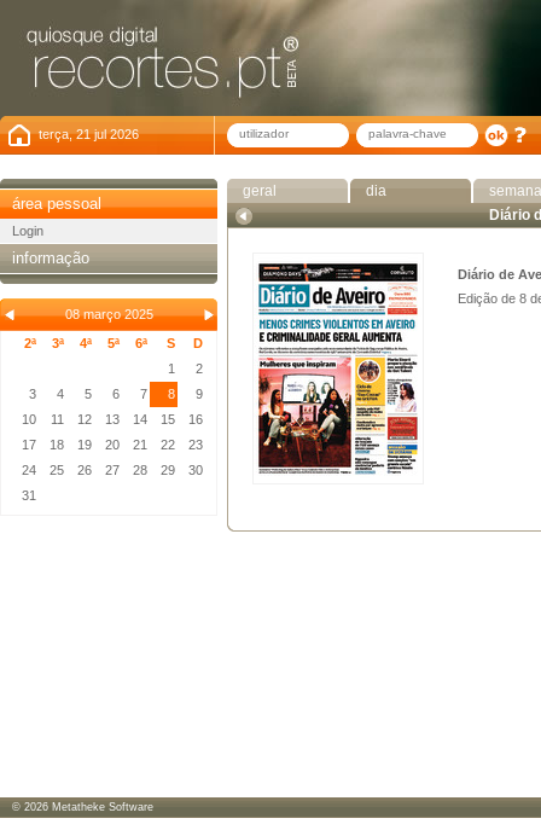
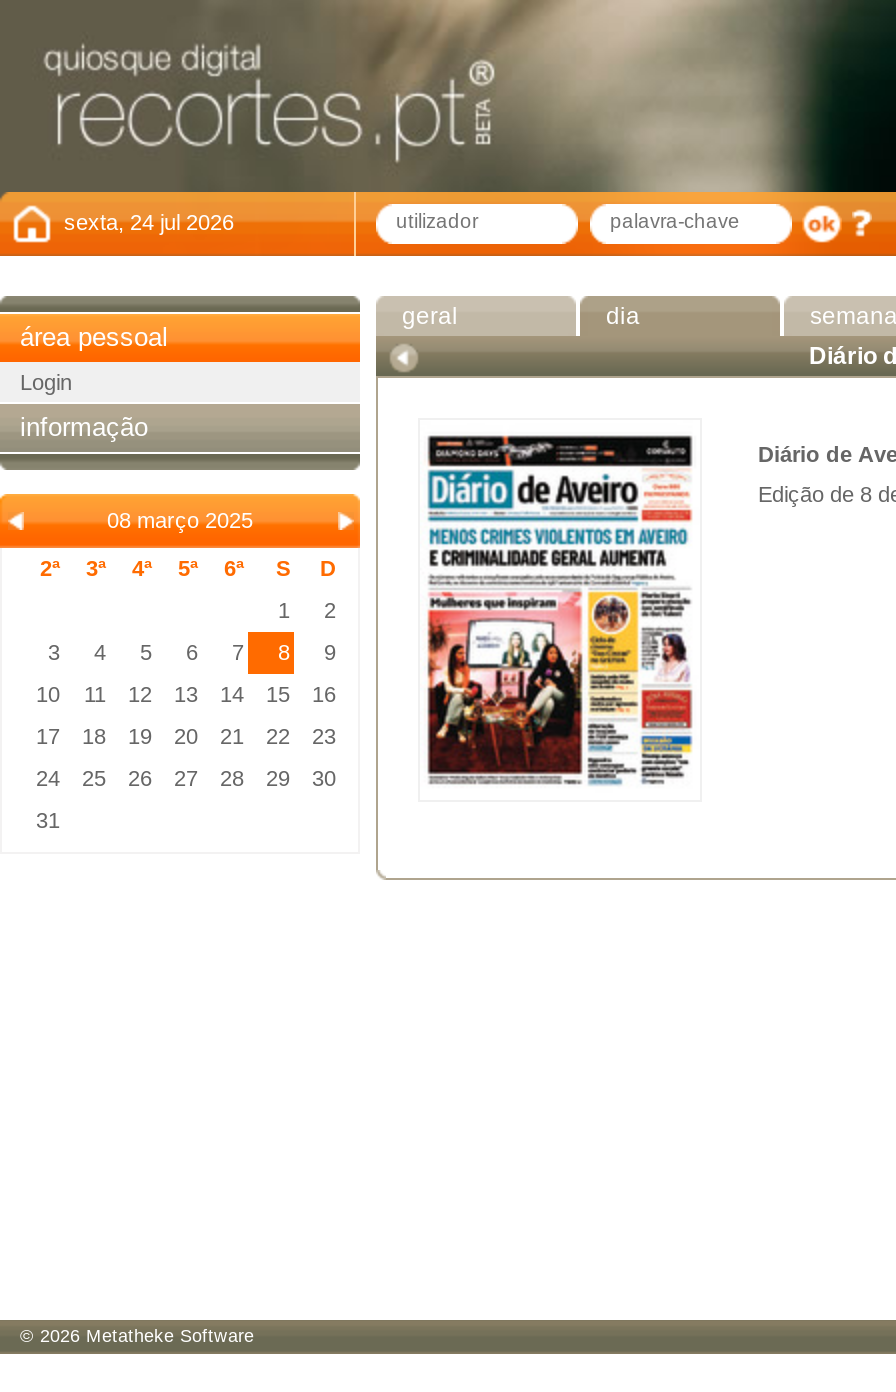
[39,127,139,141] terça, 21 jul 2026 -> [64,210,234,234] sexta, 24 jul 2026

